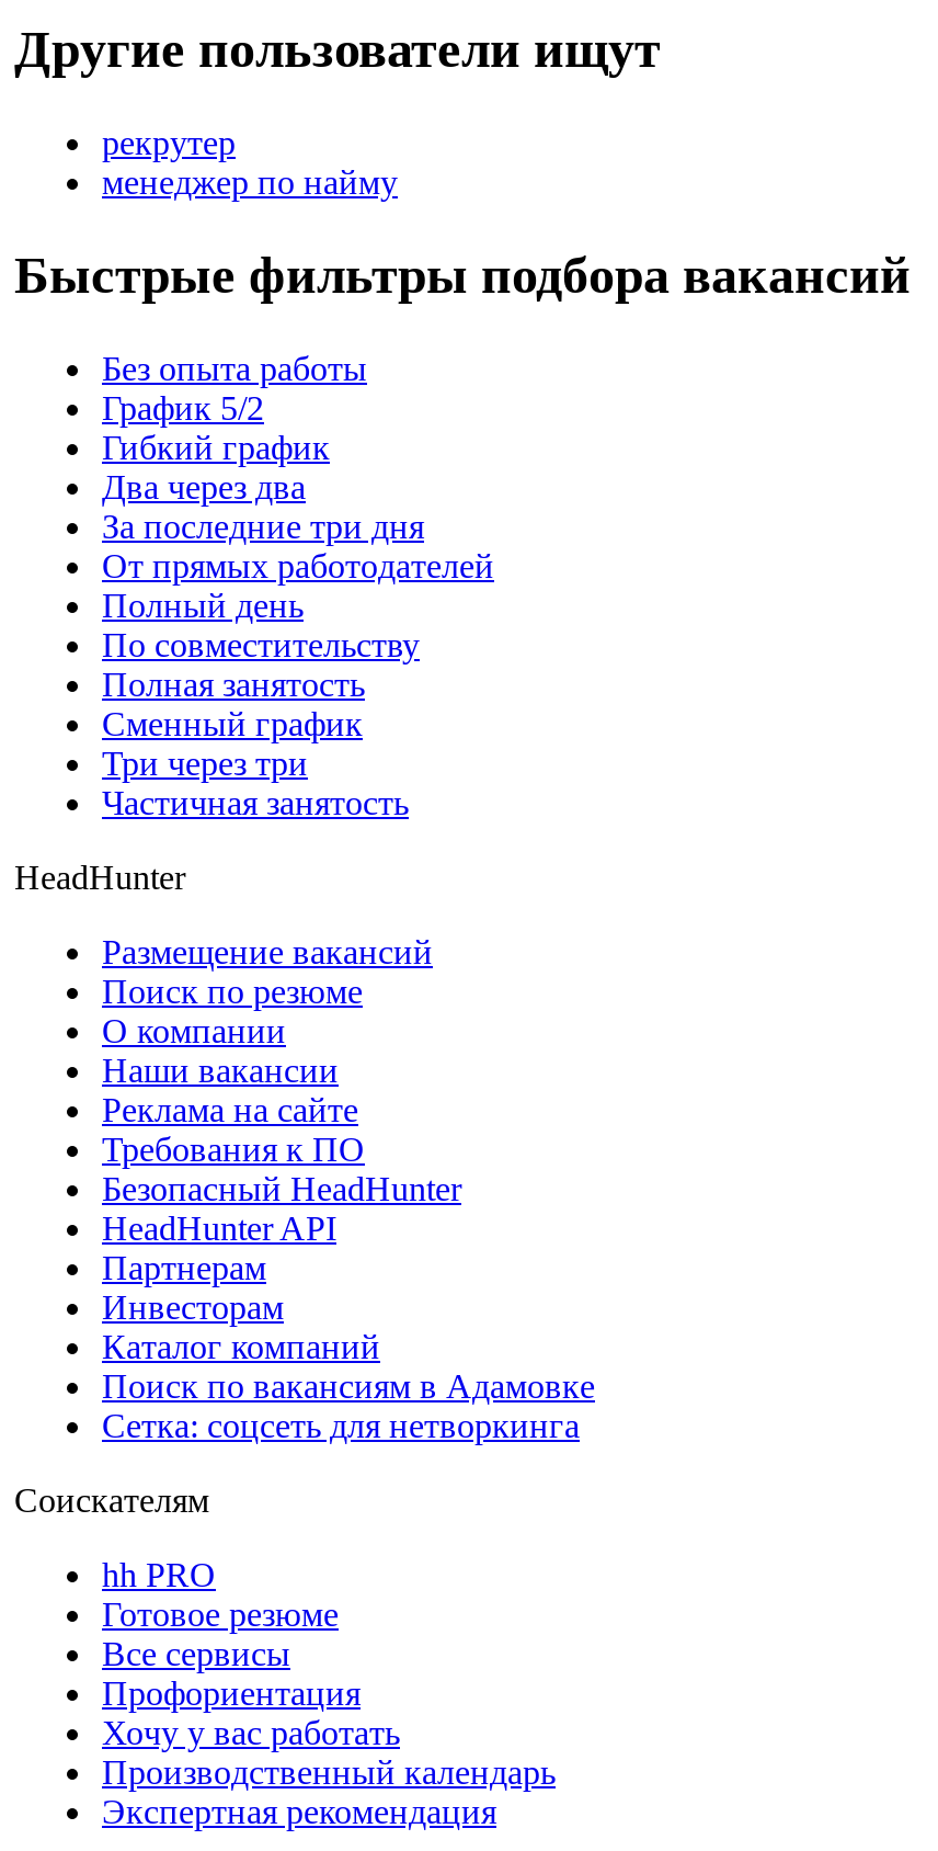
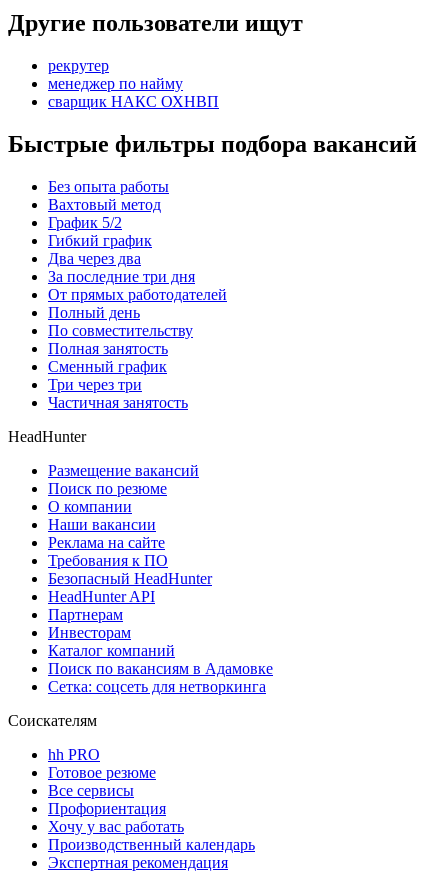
none -> [48,93,219,110] сварщик НАКС ОХНВП
none -> [48,196,161,213] Вахтовый метод

